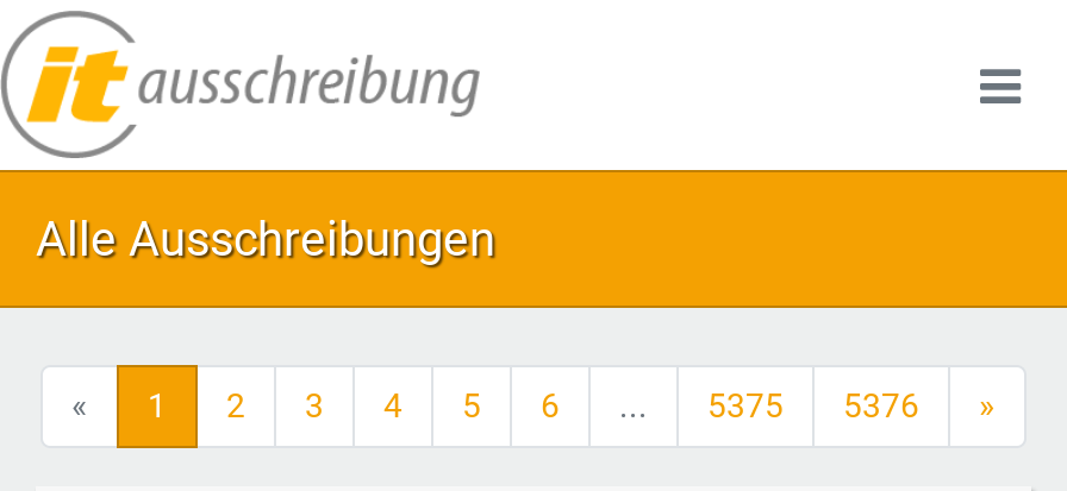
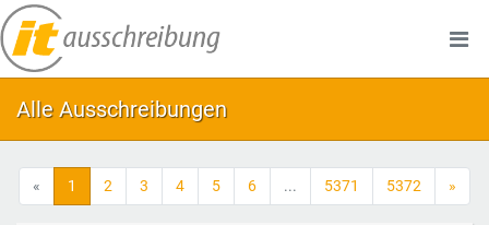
[707,386,784,424] 5375 -> [324,177,359,194] 5371
[843,386,919,424] 5376 -> [386,177,421,194] 5372

